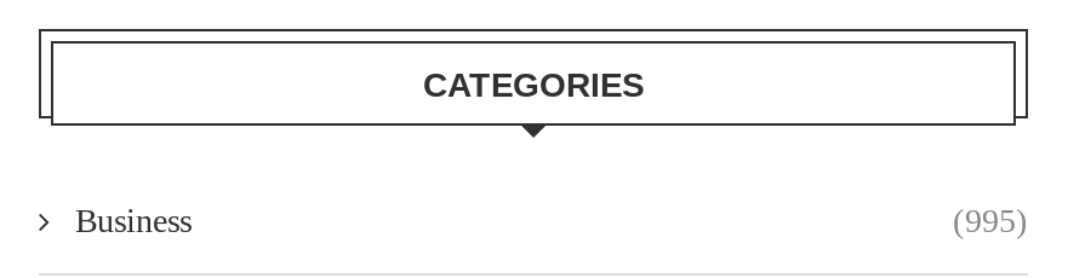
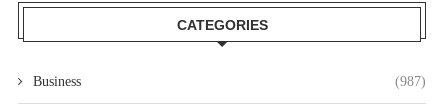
[953,203,1028,239] (995) -> [395,74,426,89] (987)

